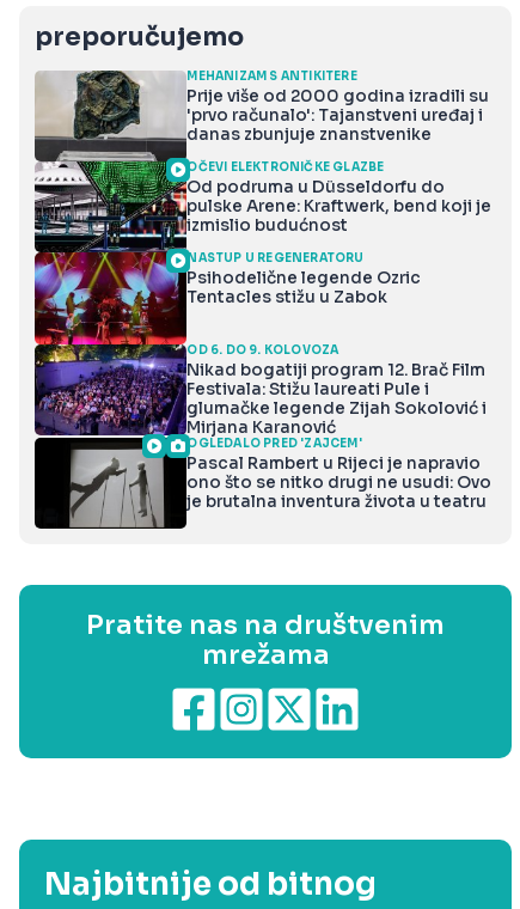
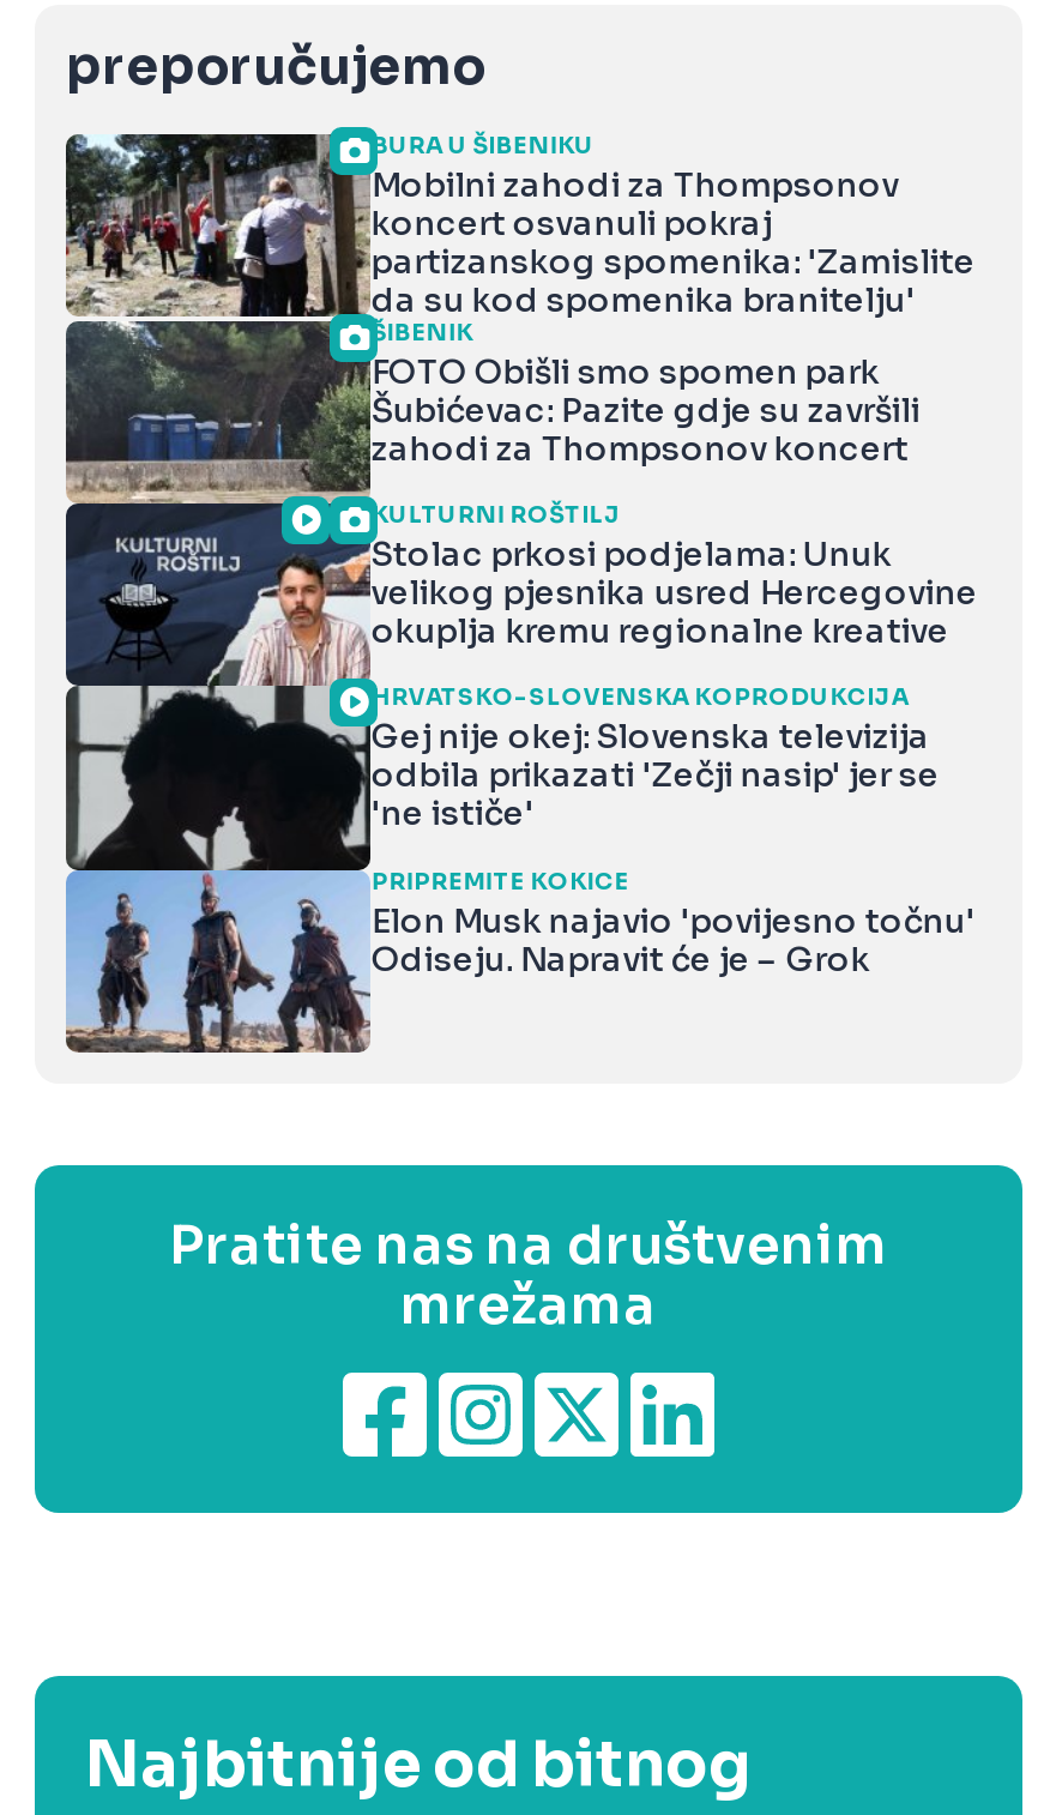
[33,68,489,530] [image] | MEHANIZAM S ANTIKITERE | Prije više od 2000 godina izradili su | 'prvo računalo': Tajanstveni uređaj i | danas zbunjuje znanstvenike -> [64,127,975,1055] [image] | BURA U ŠIBENIKU | Mobilni zahodi za Thompsonov | koncert osvanuli pokraj | partizanskog spomenika: 'Zamislite | da su kod spomenika branitelju' | ŠIBENIK | FOTO Obišli smo spomen park | Šubićevac: Pazite gdje su završili | zahodi za Thompsonov koncert
[187,160,492,236] OČEVI ELEKTRONIČKE GLAZBE | Od podruma u Düsseldorfu do | pulske Arene: Kraftwerk, bend koji je | izmislio budućnost -> [371,501,978,652] KULTURNI ROŠTILJ | Stolac prkosi podjelama: Unuk | velikog pjesnika usred Hercegovine | okuplja kremu regionalne kreative
[187,252,421,308] NASTUP U REGENERATORU | Psihodelične legende Ozric | Tentacles stižu u Zabok -> [371,684,939,835] HRVATSKO-SLOVENSKA KOPRODUKCIJA | Gej nije okej: Slovenska televizija | odbila prikazati 'Zečji nasip' jer se | 'ne ističe'
[187,343,492,512] OD 6. DO 9. KOLOVOZA | Nikad bogatiji program 12. Brač Film | Festivala: Stižu laureati Pule i | glumačke legende Zijah Sokolović i | Mirjana Karanović | OGLEDALO PRED 'ZAJCEM' | Pascal Rambert u Rijeci je napravio | ono što se nitko drugi ne usudi: Ovo | je brutalna inventura života u teatru -> [371,867,975,980] PRIPREMITE KOKICE | Elon Musk najavio 'povijesno točnu' | Odiseju. Napravit će je – Grok

